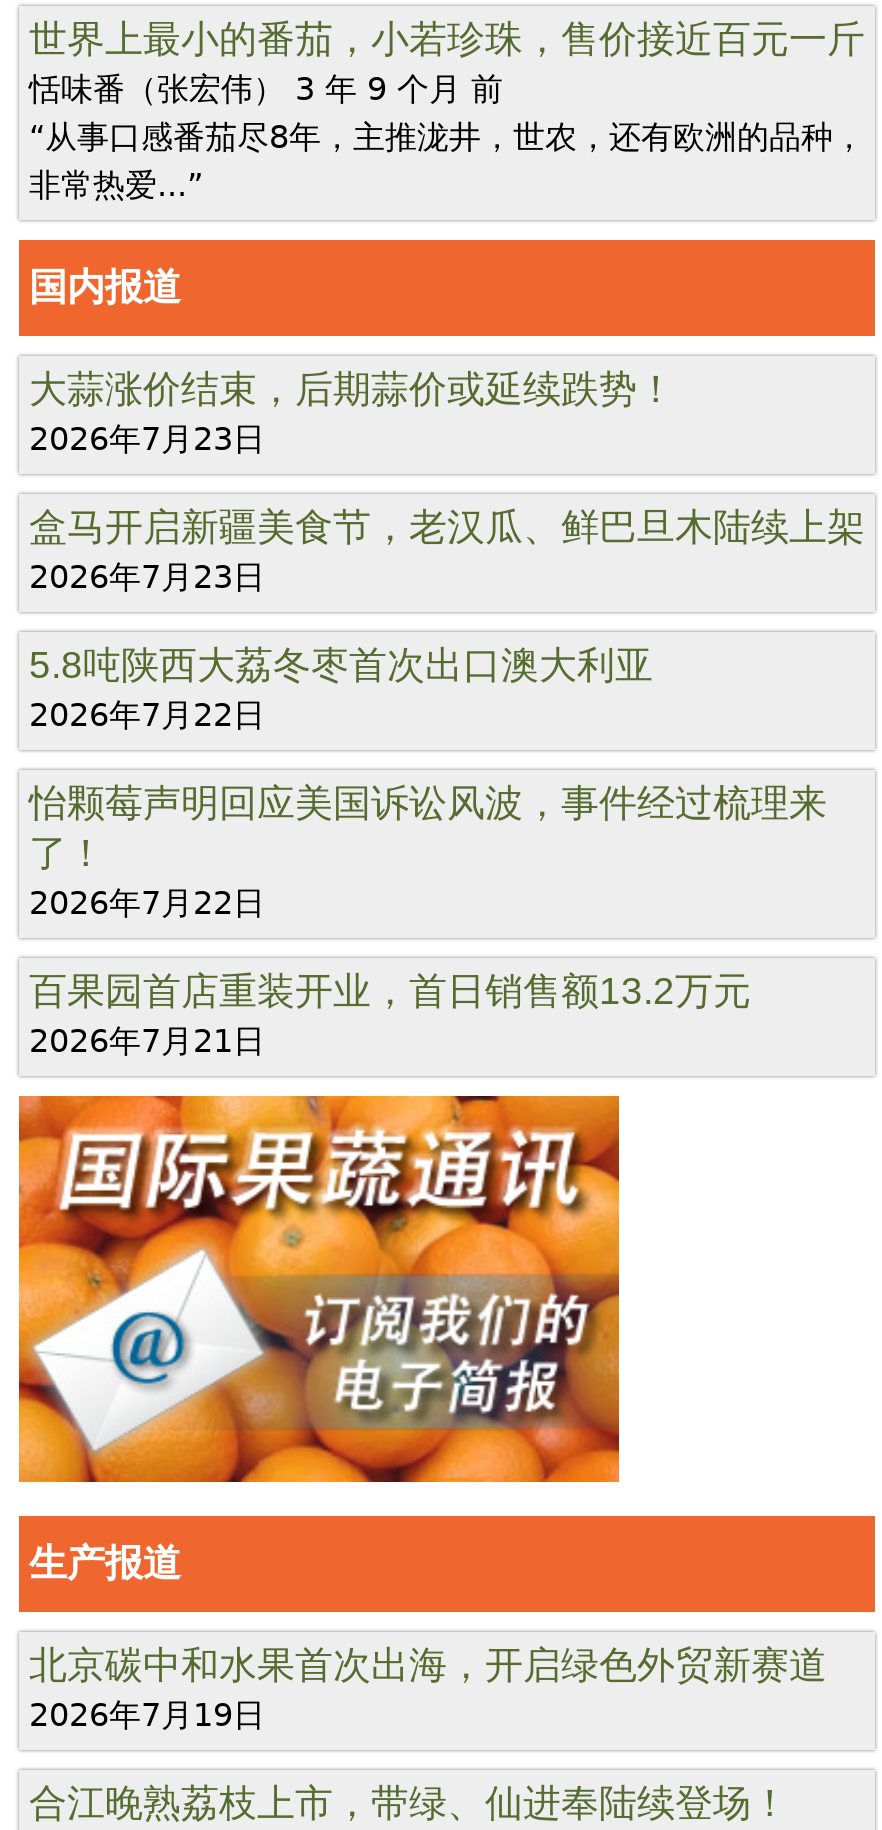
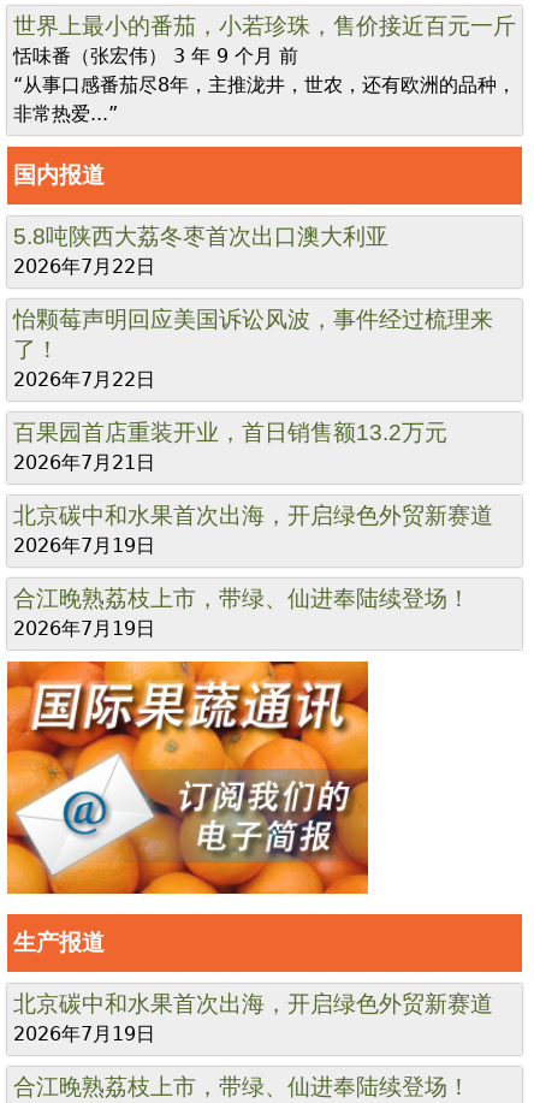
[29,368,865,596] 大蒜涨价结束，后期蒜价或延续跌势！ | 2026年7月23日 | 盒马开启新疆美食节，老汉瓜、鲜巴旦木陆续上架 | 2026年7月23日 -> none
moved [29,644,827,1060] -> [13,224,493,474]: 5.8吨陕西大荔冬枣首次出口澳大利亚 | 2026年7月22日 | 怡颗莓声明回应美国诉讼风波，事件经过梳理来 | 了！ | 2026年7月22日 | 百果园首店重装开业，首日销售额13.2万元 | 2026年7月21日
none -> [13,503,493,640] 北京碳中和水果首次出海，开启绿色外贸新赛道 | 2026年7月19日 | 合江晚熟荔枝上市，带绿、仙进奉陆续登场！ | 2026年7月19日

